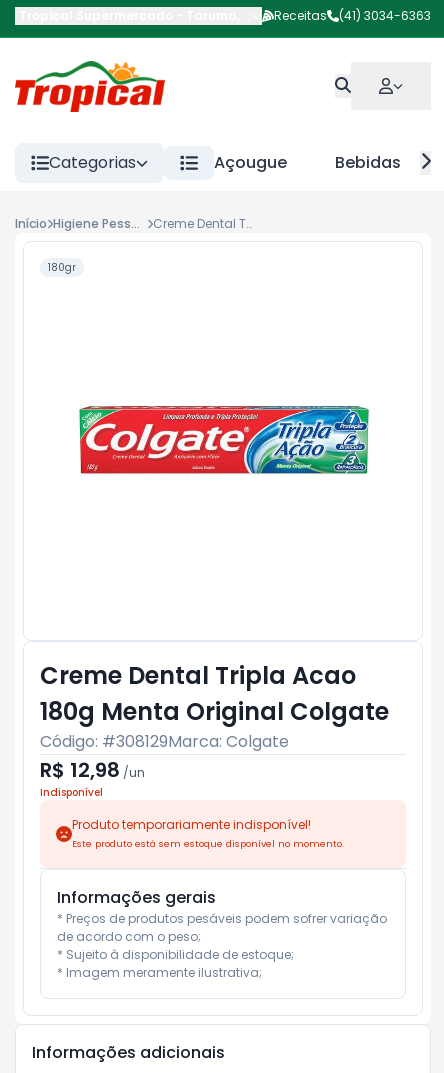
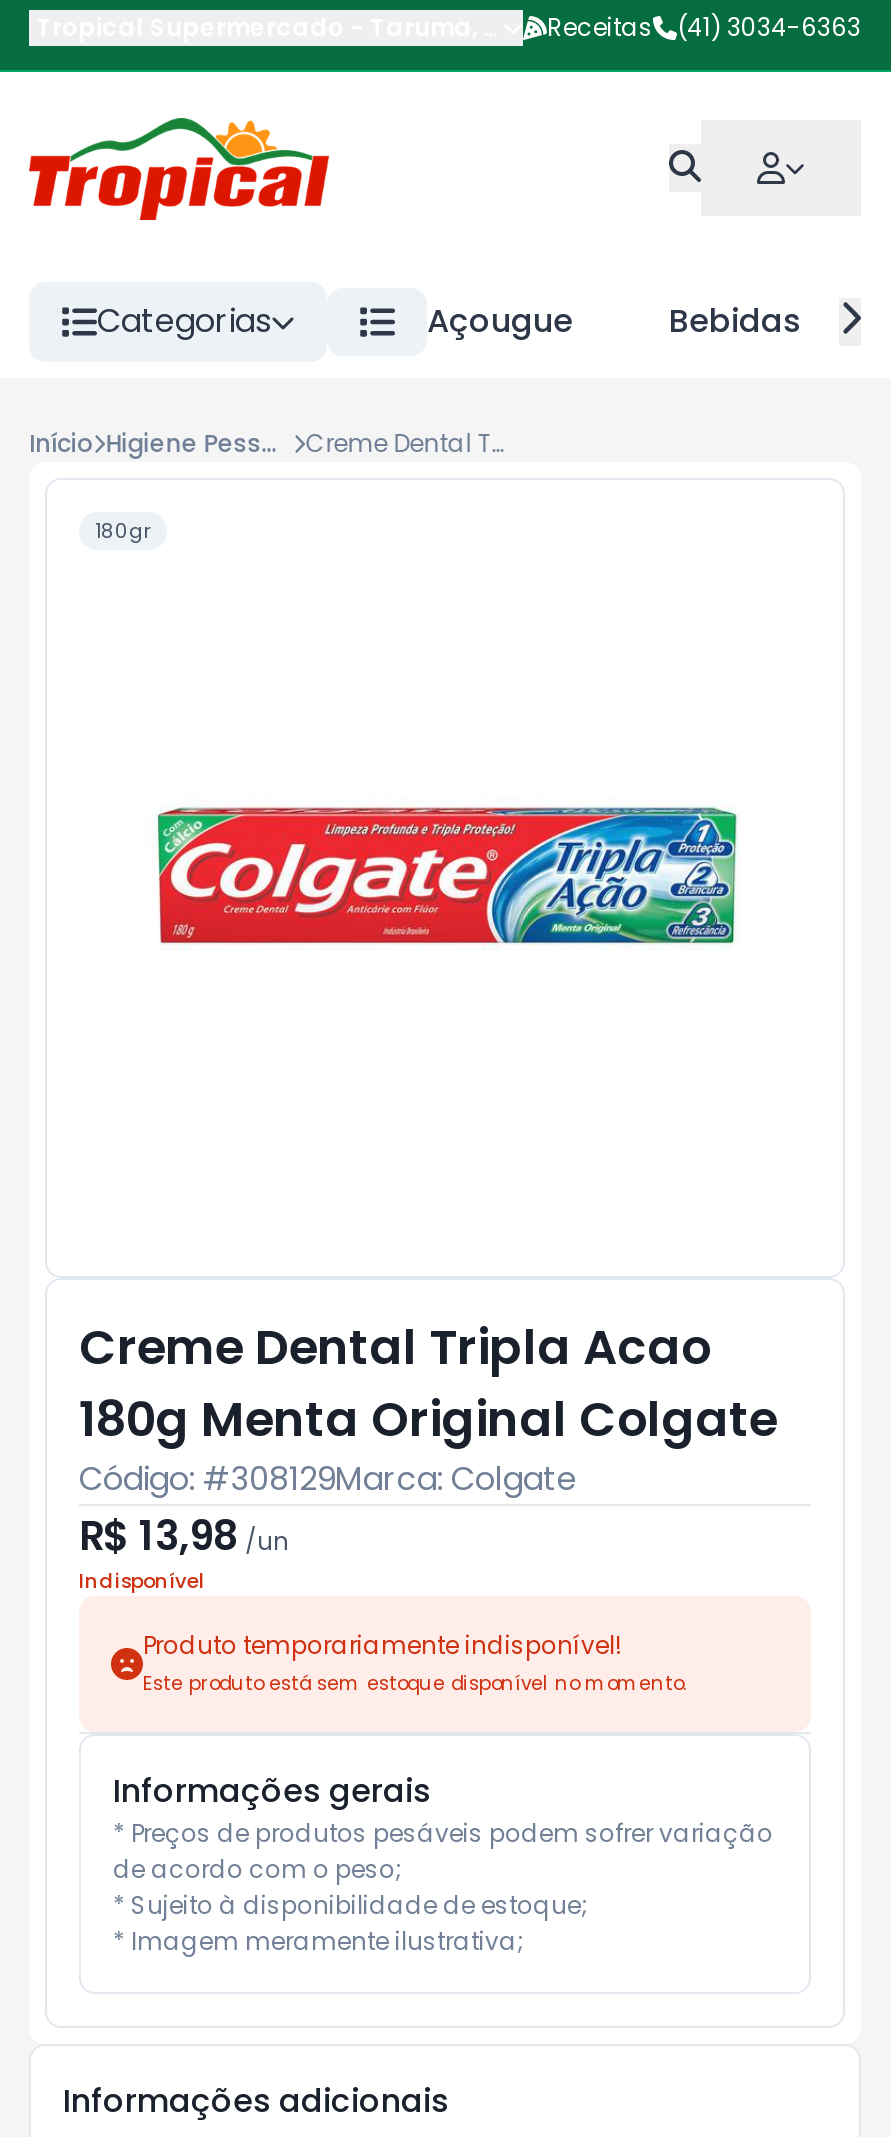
[40,756,145,784] R$ 12,98 / un -> [79,1508,289,1564] R$ 13,98 / un

